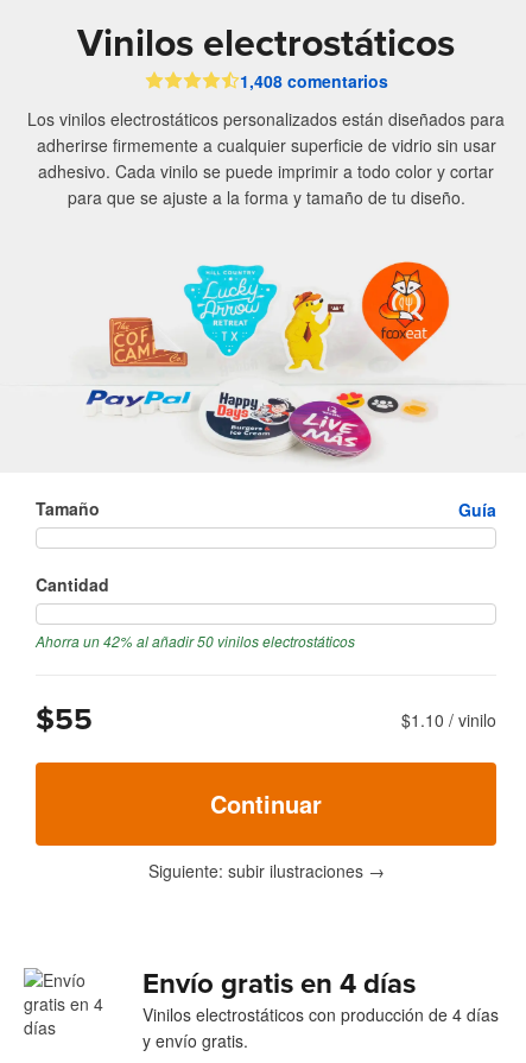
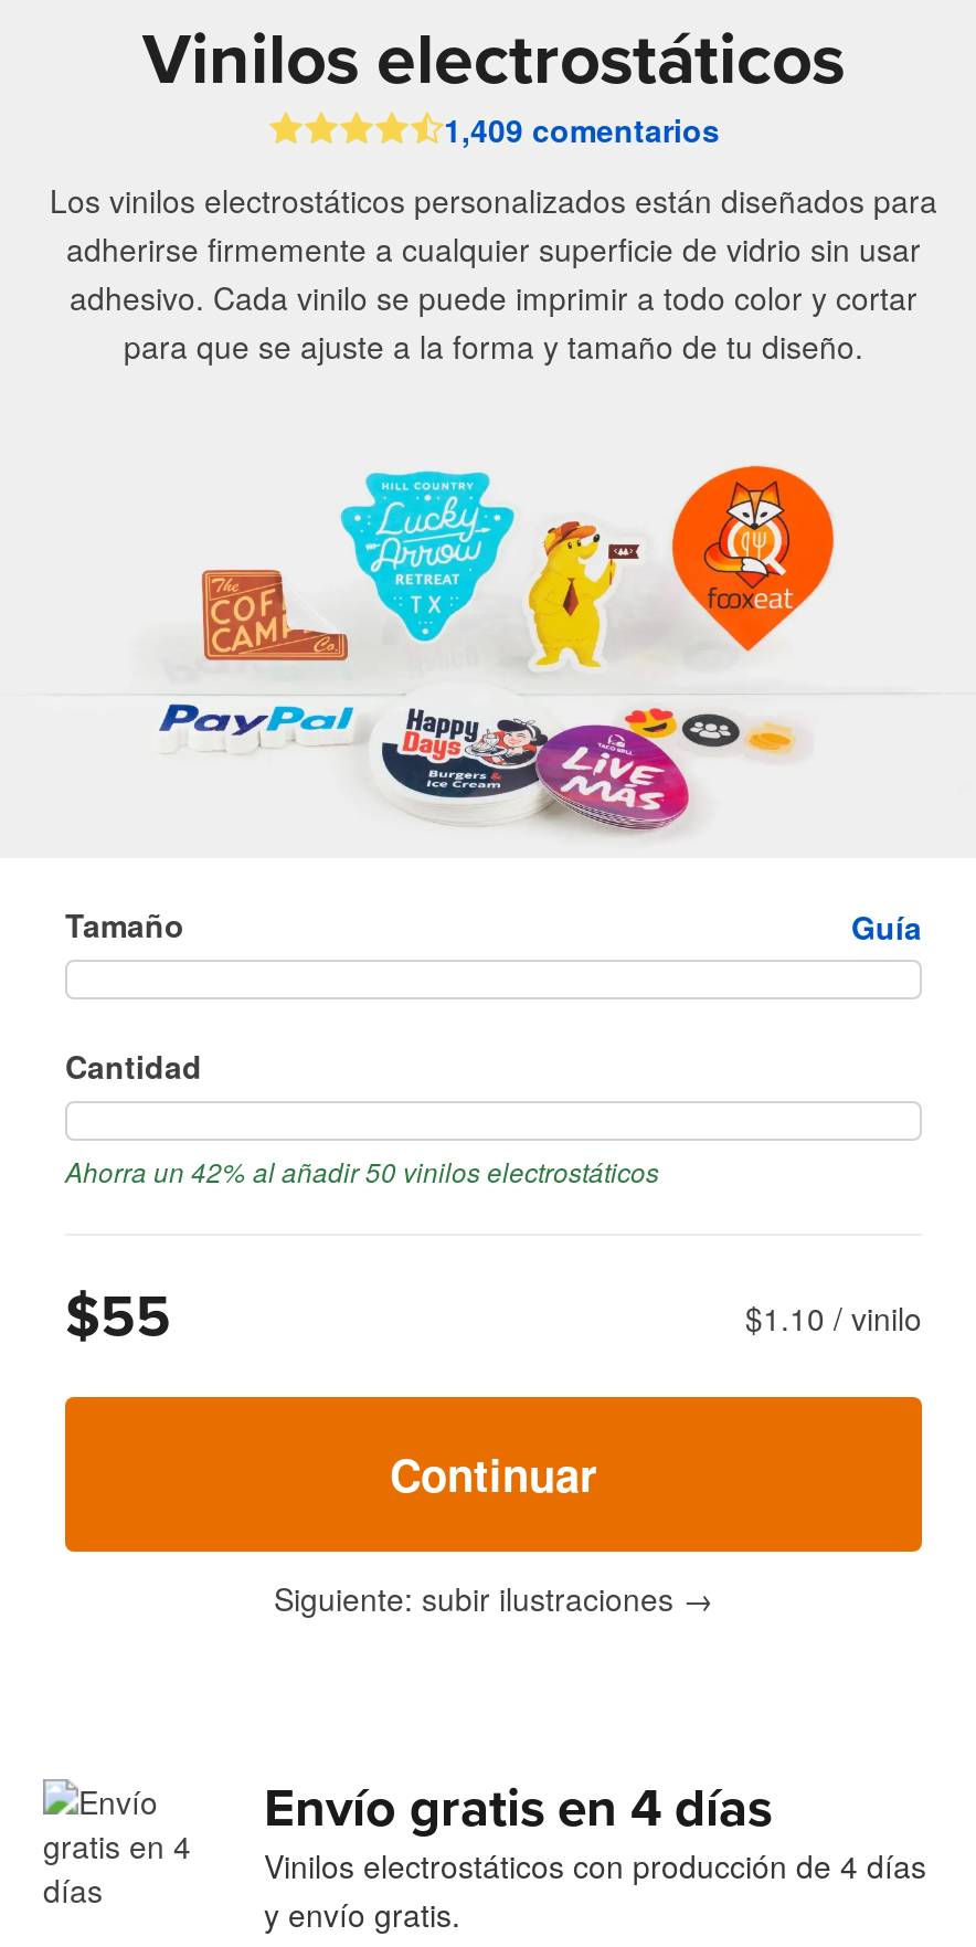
[239,69,388,93] 1,408 comentarios -> [444,107,720,151] 1,409 comentarios

